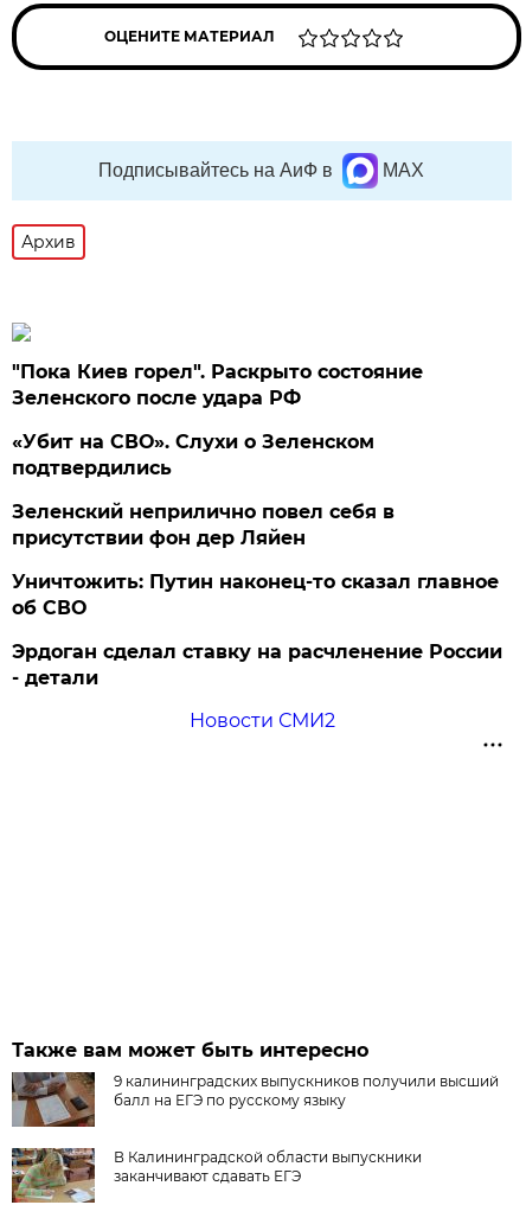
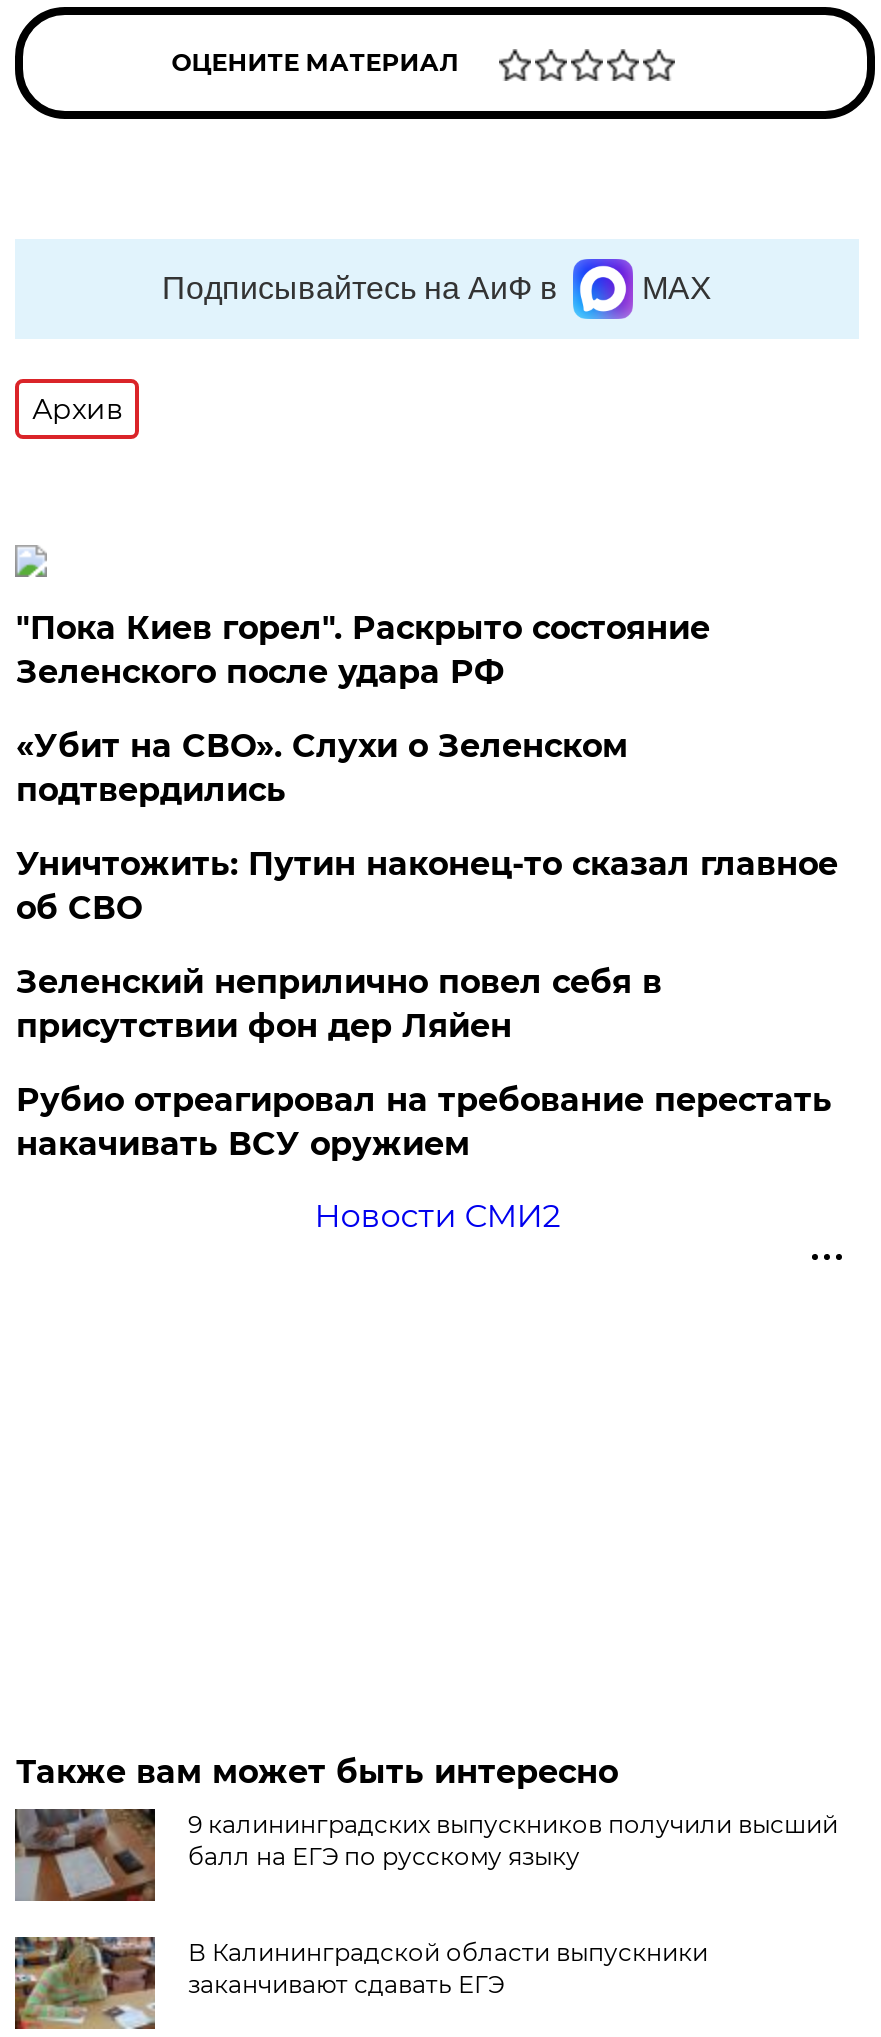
moved [12,501,395,549] -> [16,963,662,1045]: Зеленский неприлично повел cебя в | присутствии фон дер Ляйен
moved [12,570,499,619] -> [16,845,838,927]: Уничтожить: Путин наконец-то сказал главное | об СВО
[12,640,503,689] Эрдоган сделал ставку на расчленение России | - детали -> [16,1081,832,1163] Рубио отреагировал на требование перестать | накачивать ВСУ оружием

